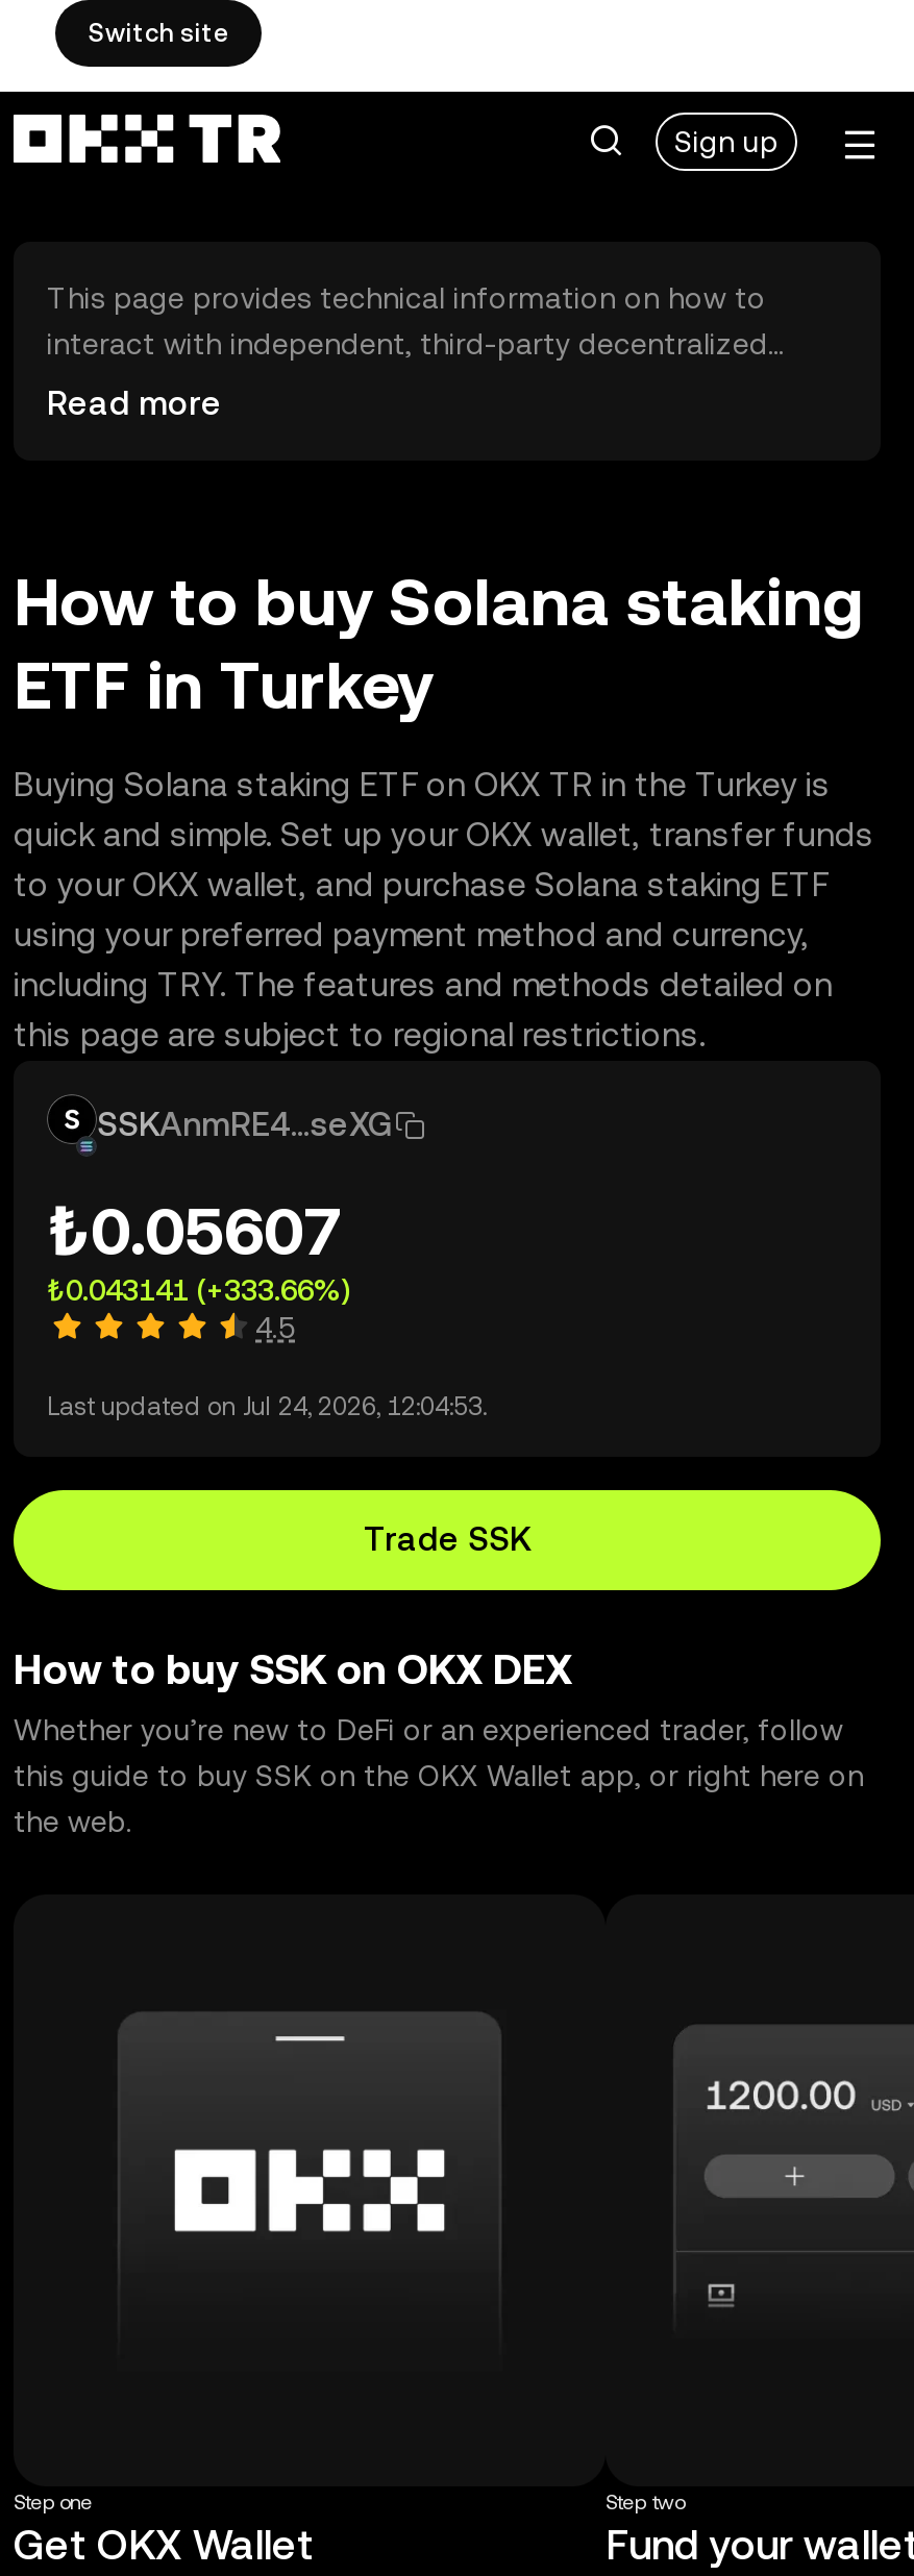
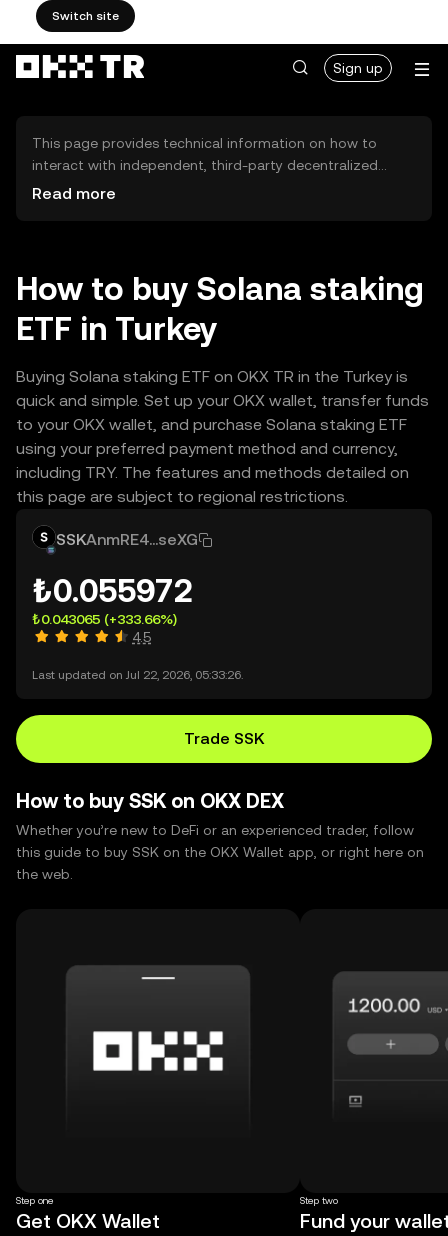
[47,1192,343,1269] ₺0.05607 -> [32,572,193,609] ₺0.055972
[47,1273,349,1307] ₺0.043141 (+333.66%) -> [32,611,177,627] ₺0.043065 (+333.66%)
[47,1392,487,1421] Last updated on Jul 24, 2026, 12:04:53. -> [32,668,243,682] Last updated on Jul 22, 2026, 05:33:26.

